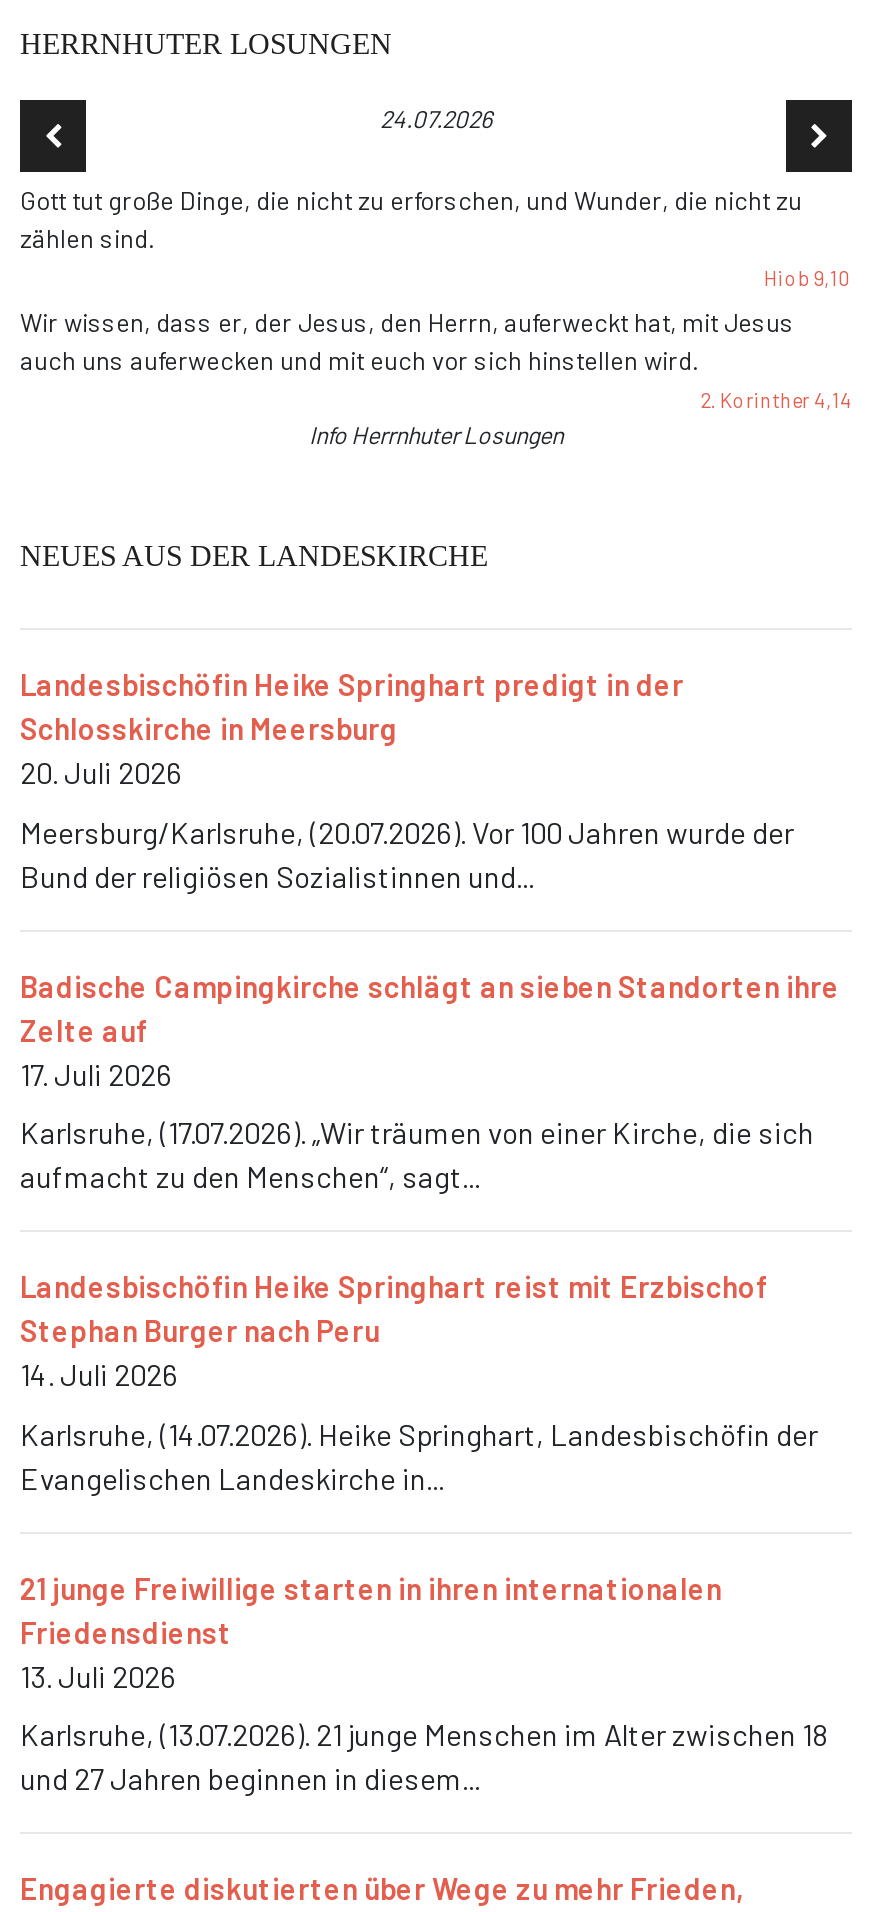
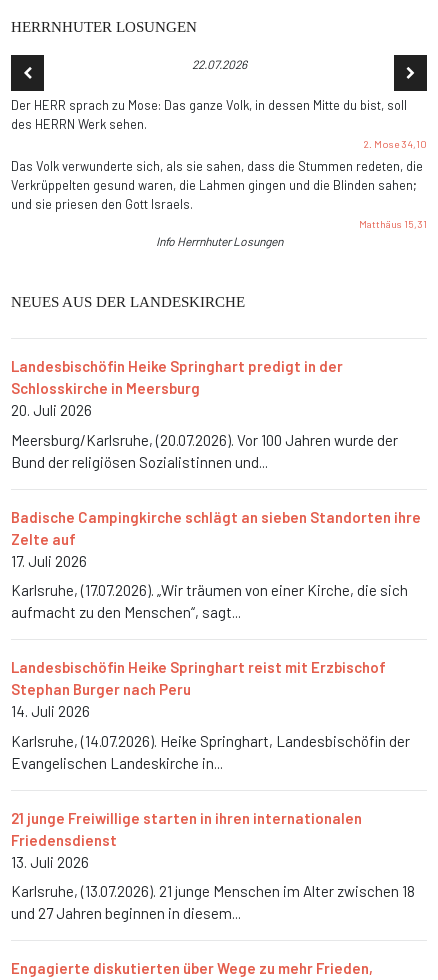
[380,105,492,133] 24.07.2026 -> [191,57,246,71] 22.07.2026
[20,185,852,291] Gott tut große Dinge, die nicht zu erforschen, und Wunder, die nicht zu | zählen sind. | Hiob 9,10 -> [11,97,427,150] Der HERR sprach zu Mose: Das ganze Volk, in dessen Mitte du bist, soll | des HERRN Werk sehen. | 2. Mose 34,10
[20,307,852,413] Wir wissen, dass er, der Jesus, den Herrn, auferweckt hat, mit Jesus | auch uns auferwecken und mit euch vor sich hinstellen wird. | 2. Korinther 4,14 -> [11,158,427,230] Das Volk verwunderte sich, als sie sahen, dass die Stummen redeten, die | Verkrüppelten gesund waren, die Lahmen gingen und die Blinden sahen; | und sie priesen den Gott Israels. | Matthäus 15,31

